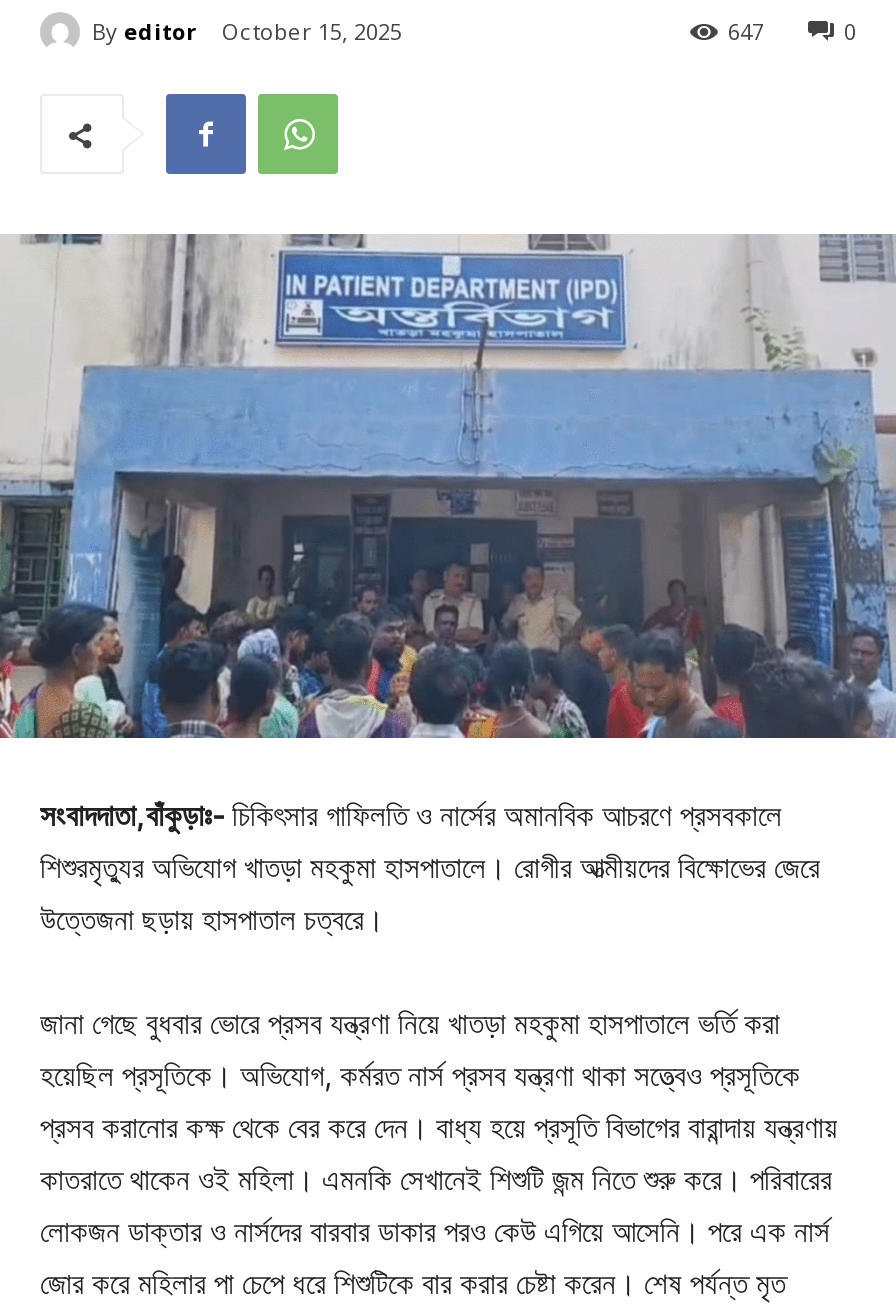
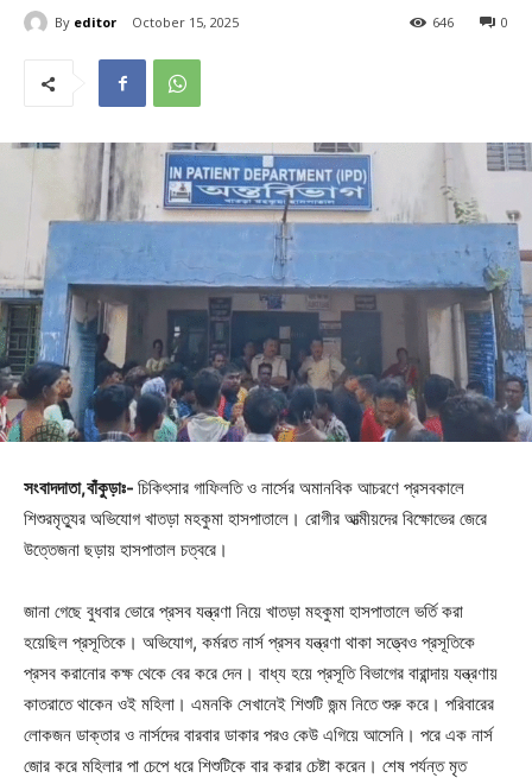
[728,16,764,46] 647 -> [432,13,454,31] 646

